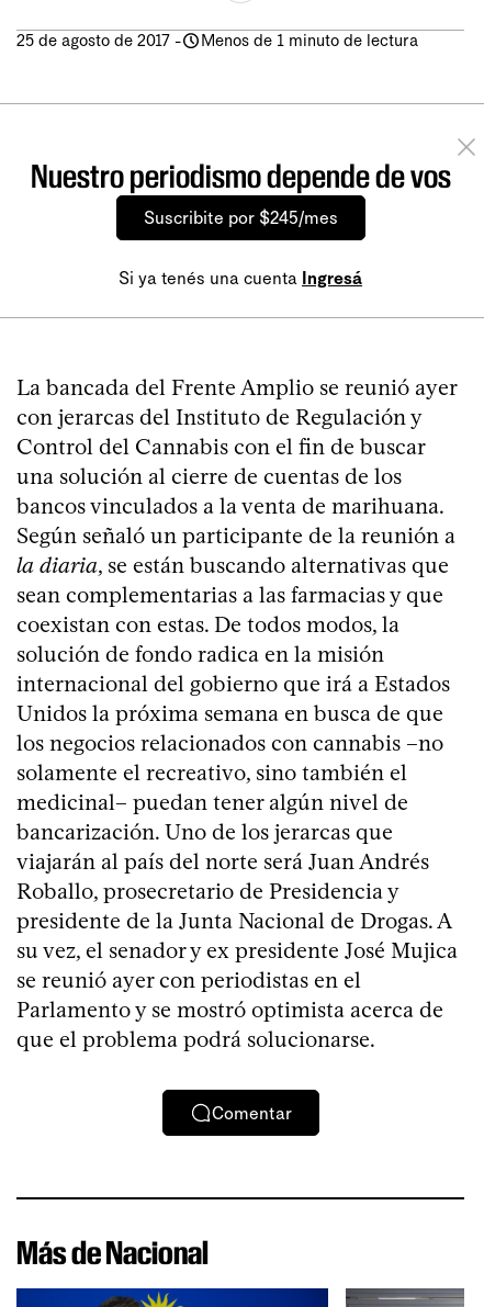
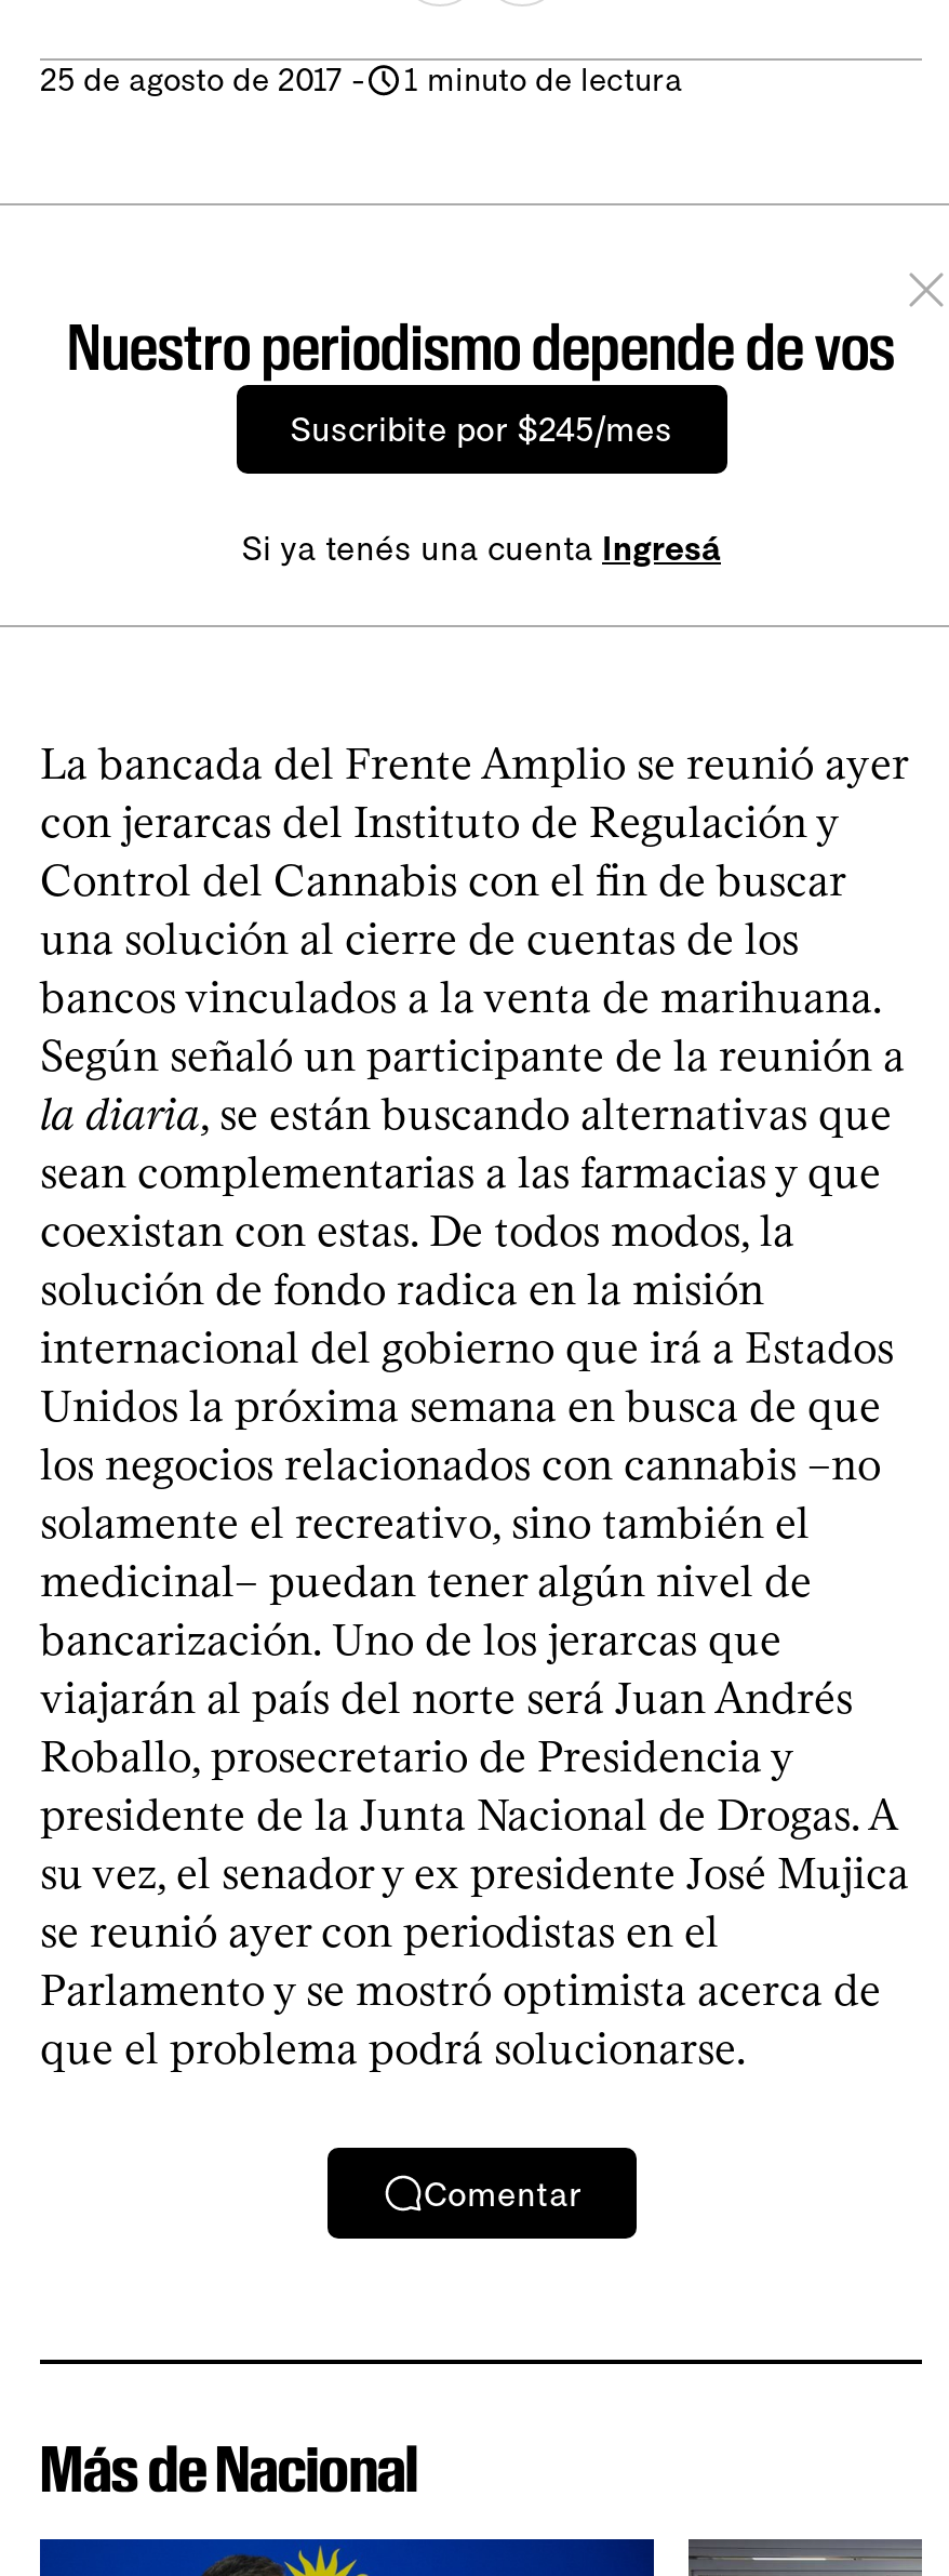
[201,31,418,50] Menos de 1 minuto de lectura -> [403,61,682,99] 1 minuto de lectura

